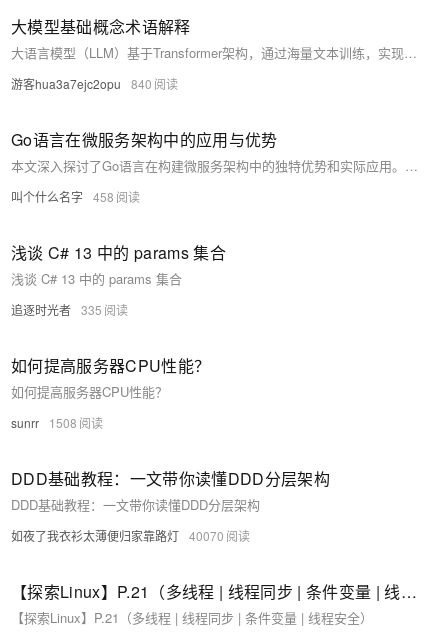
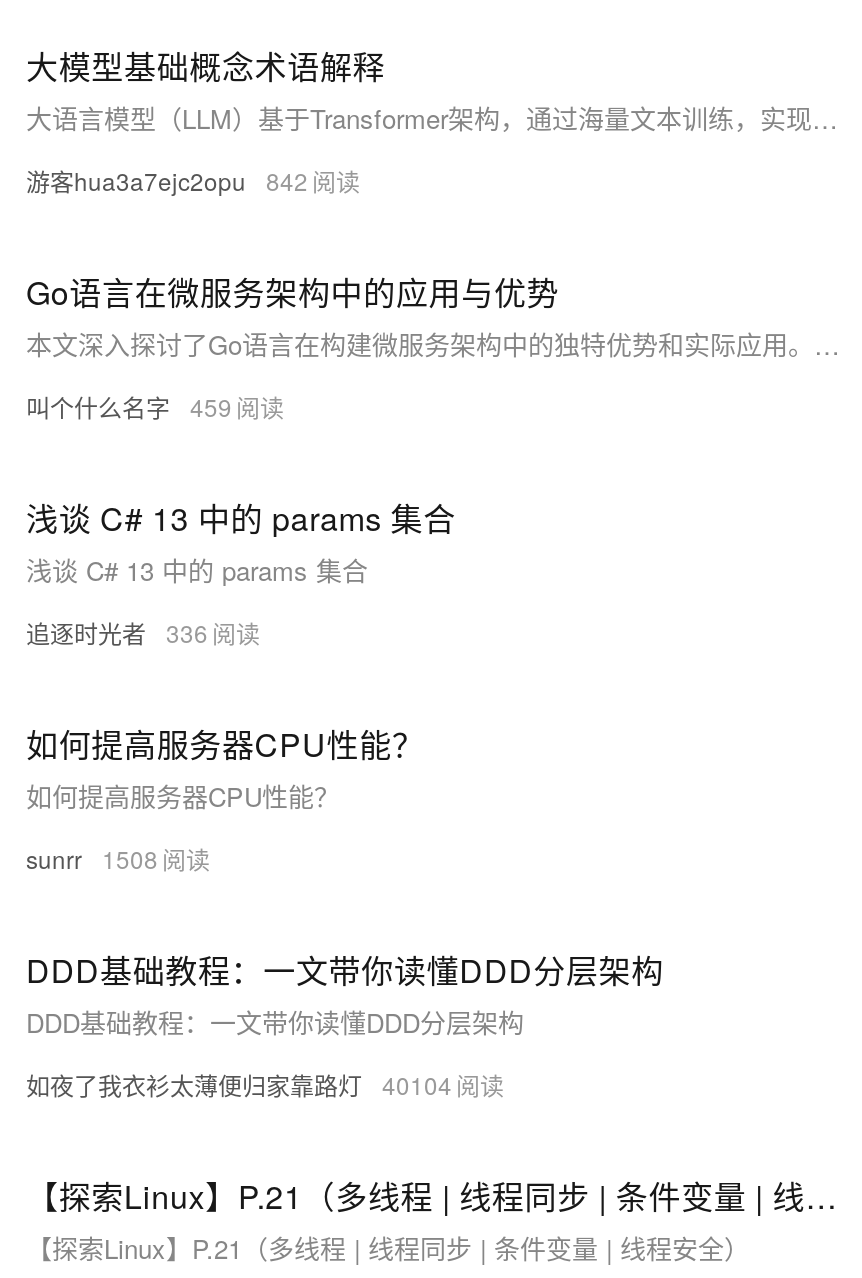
[11,75,152,92] 游客hua3a7ejc2opu 840 -> [26,162,308,196] 游客hua3a7ejc2opu 842
[11,188,114,205] 叫个什么名字 458 -> [26,388,232,422] 叫个什么名字 459
[11,301,102,318] 追逐时光者 335 -> [26,614,208,648] 追逐时光者 336
[11,527,224,544] 如夜了我衣衫太薄便归家靠路灯 40070 -> [26,1066,452,1100] 如夜了我衣衫太薄便归家靠路灯 40104

